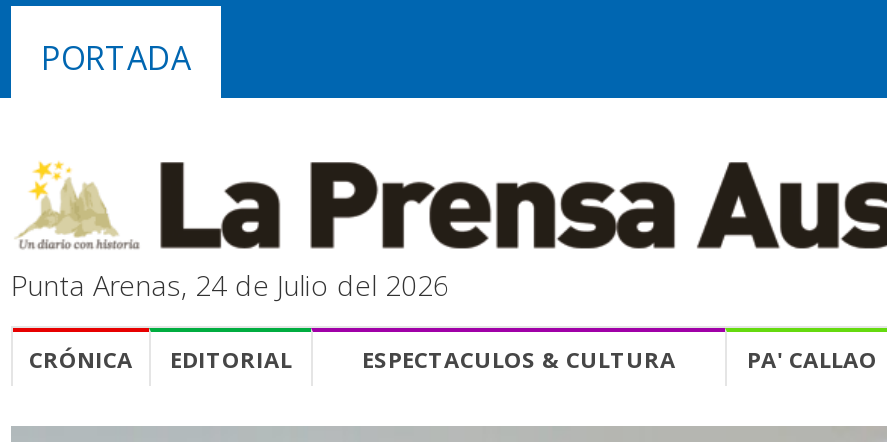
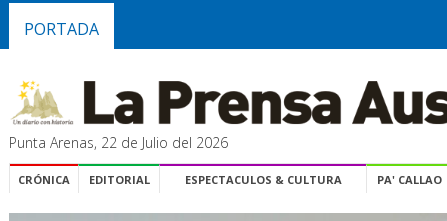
[11,266,449,304] Punta Arenas, 24 de Julio del 2026 -> [9,133,228,152] Punta Arenas, 22 de Julio del 2026

